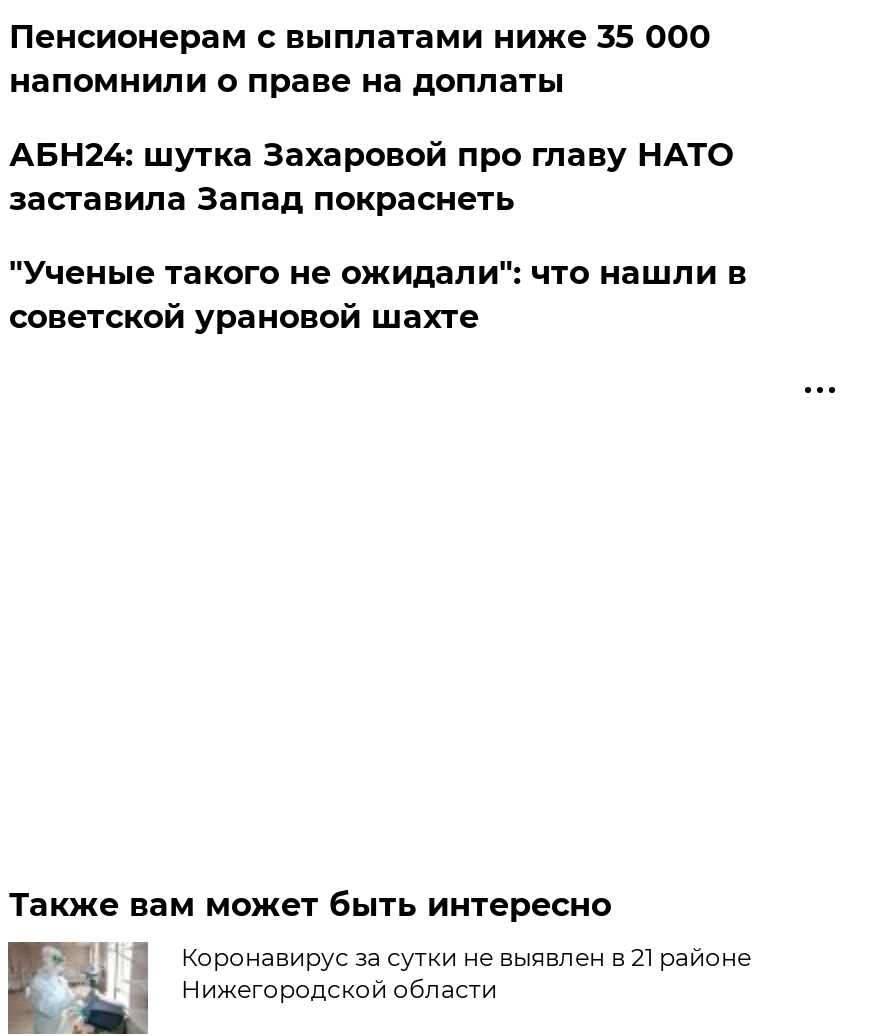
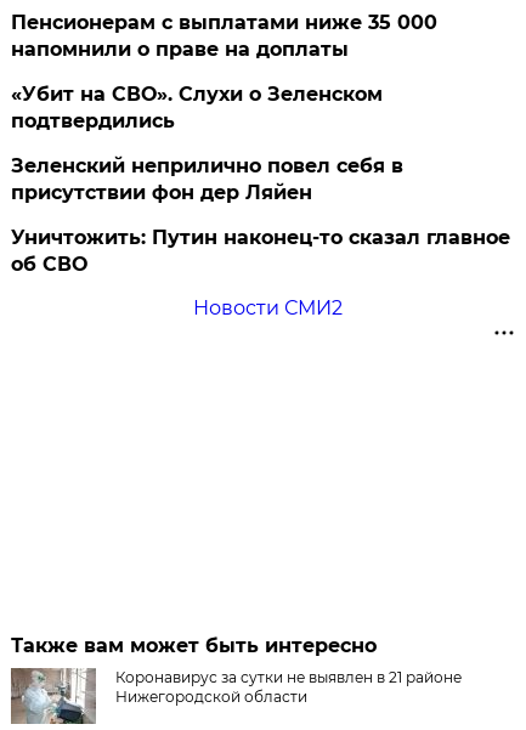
[9,136,747,336] АБН24: шутка Захаровой про главу НАТО | заставила Запад покраснеть | "Ученые такого не ожидали": что нашли в | советской урановой шахте -> [11,82,511,319] «Убит на СВО». Слухи о Зеленском | подтвердились | Зеленский неприлично повел cебя в | присутствии фон дер Ляйен | Уничтожить: Путин наконец-то сказал главное | об СВО | Новости СМИ2

